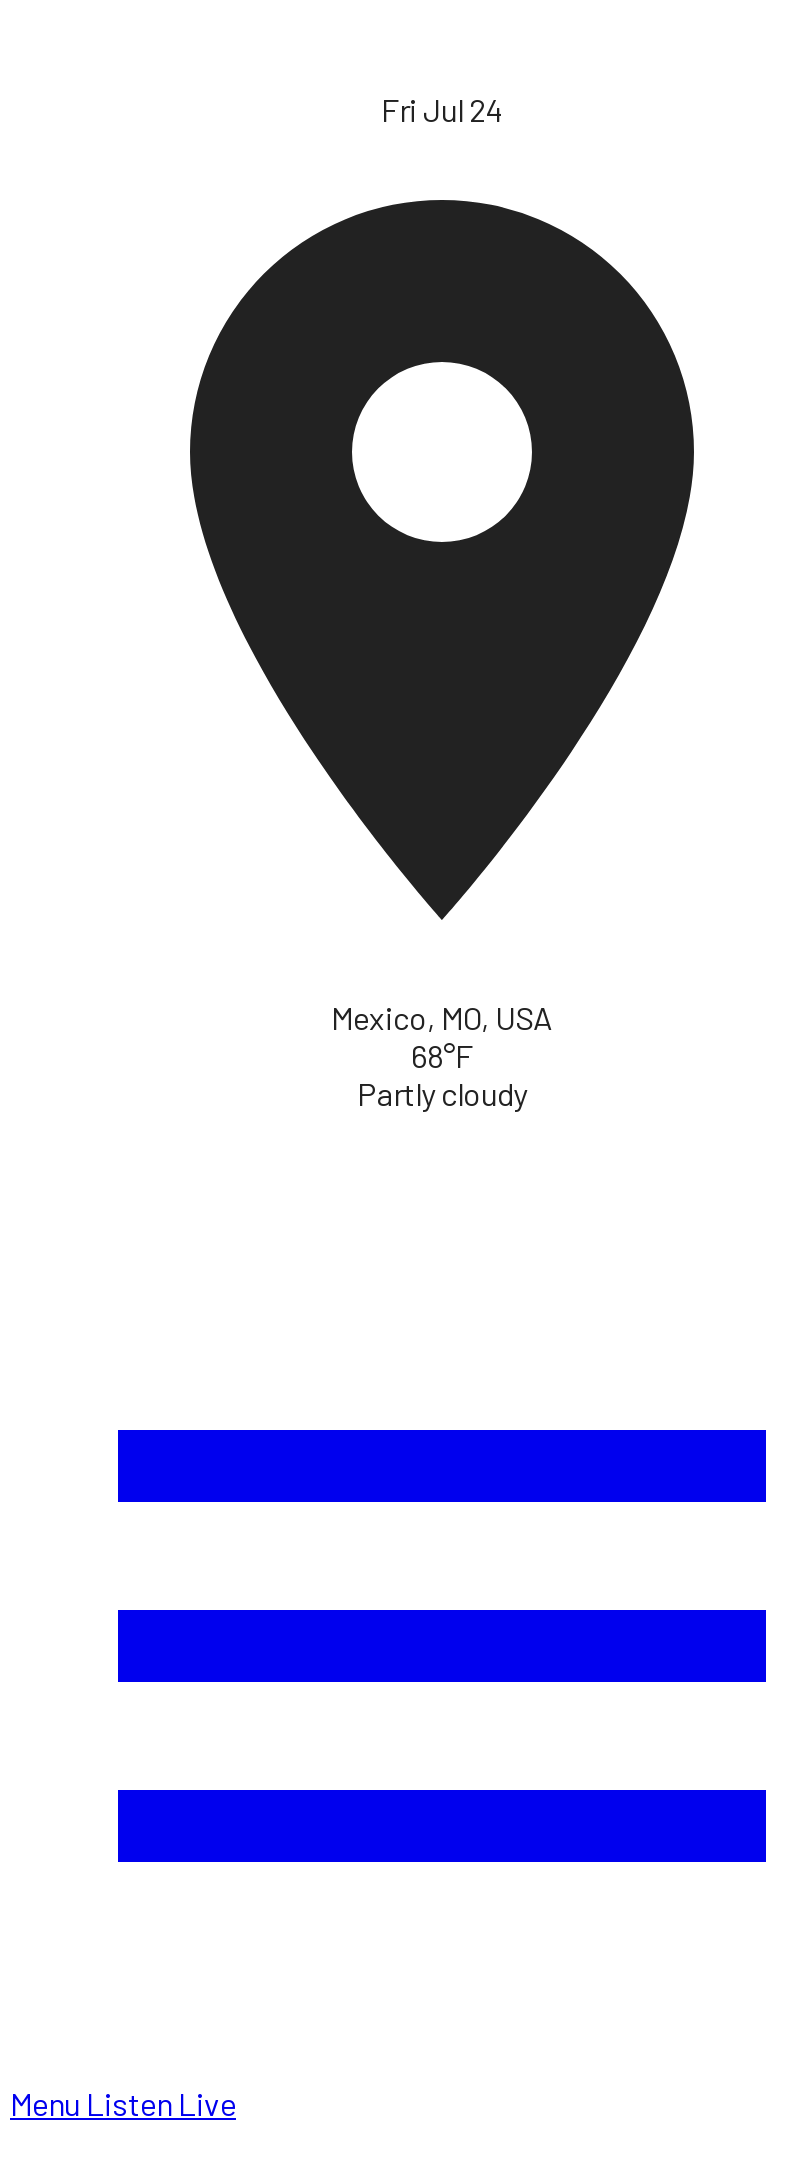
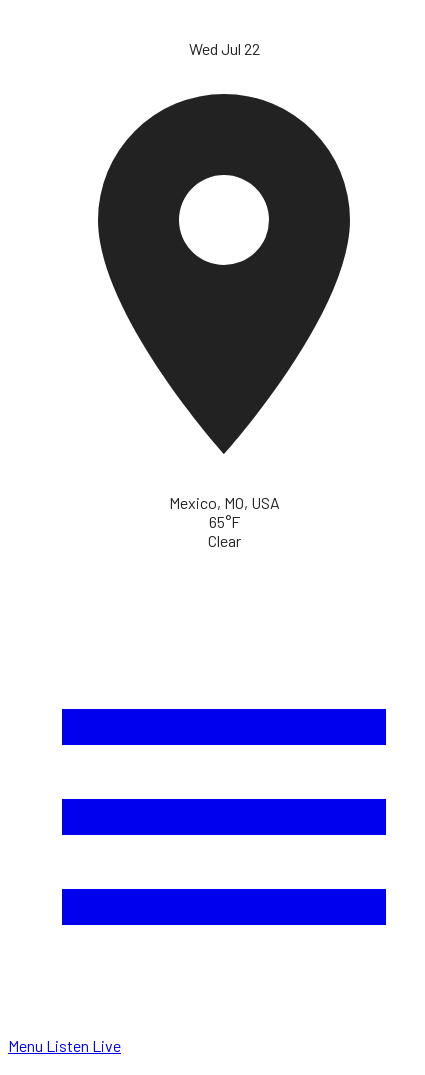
[381,90,503,128] Fri Jul 24 -> [188,39,259,58] Wed Jul 22
[357,1036,527,1112] 68°F | Partly cloudy -> [207,512,240,550] 65°F | Clear

